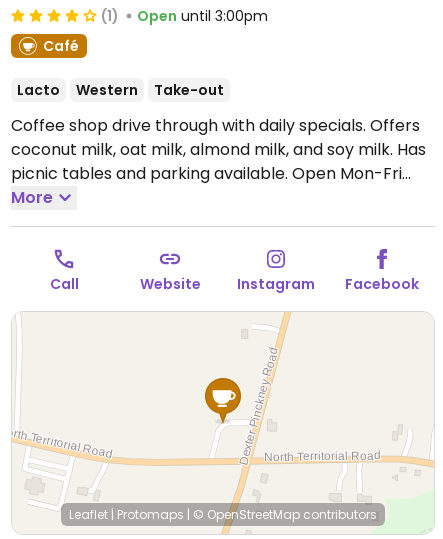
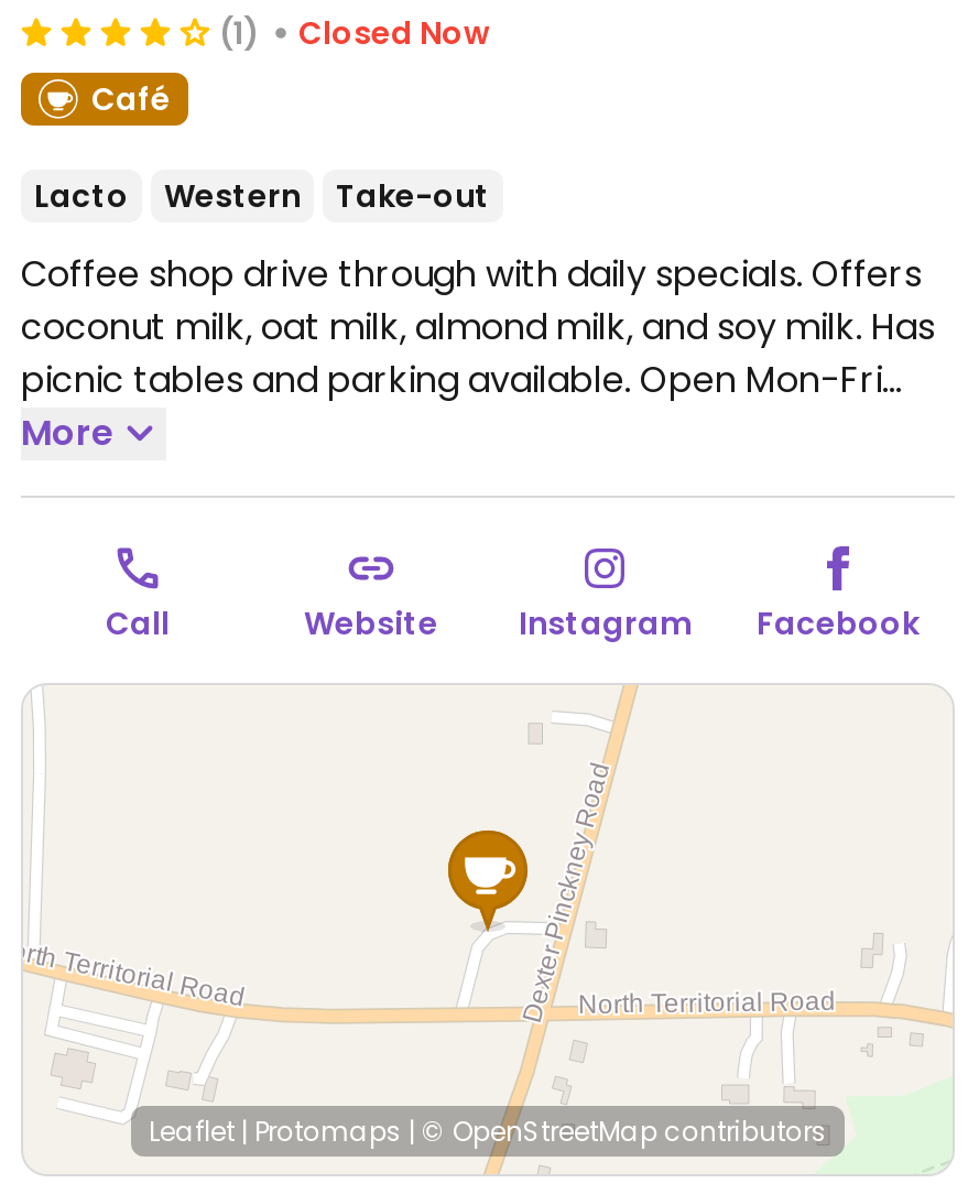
[137,6,268,26] Open until 3:00pm -> [298,10,490,54] Closed Now

